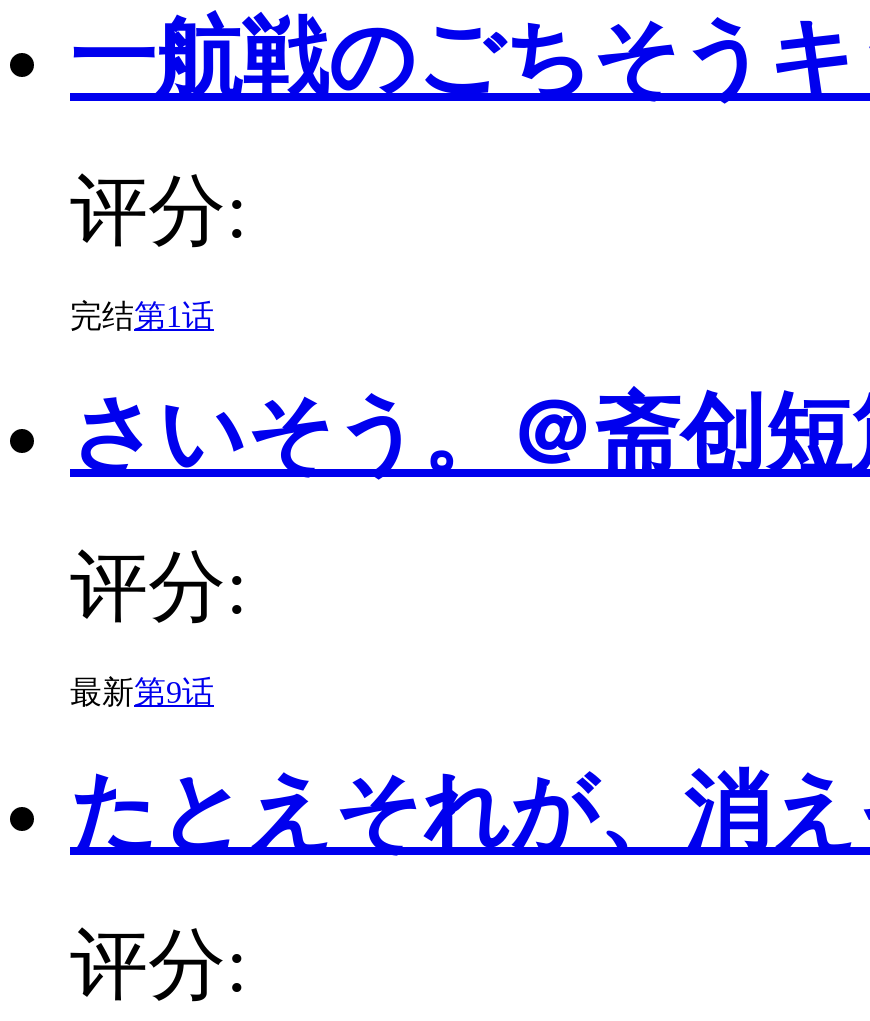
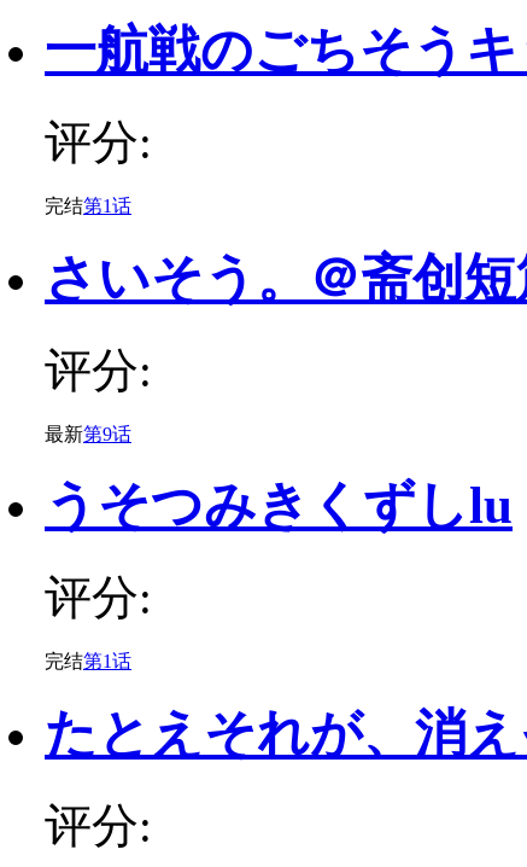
none -> [45,478,513,672] うそつみきくずしlu | 评分: | 完结第1话

